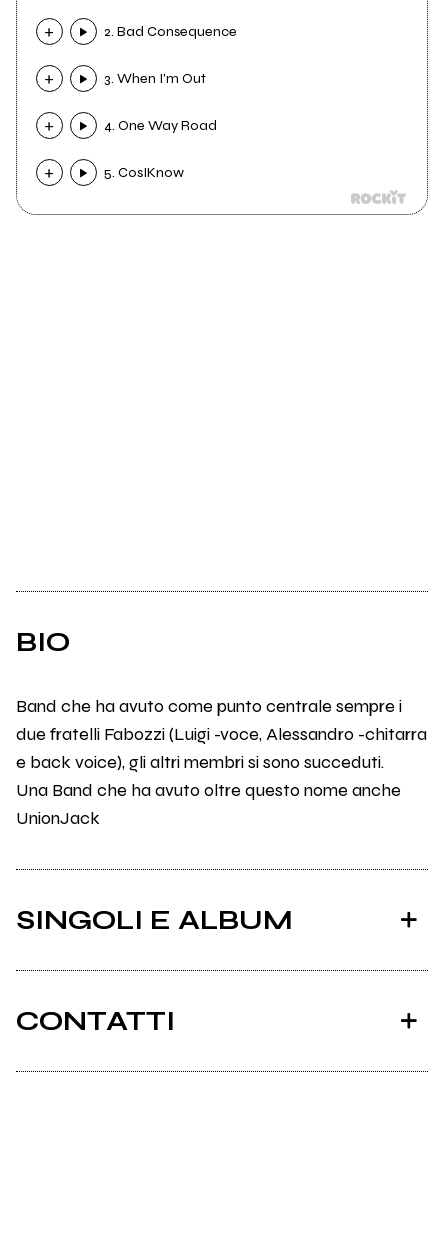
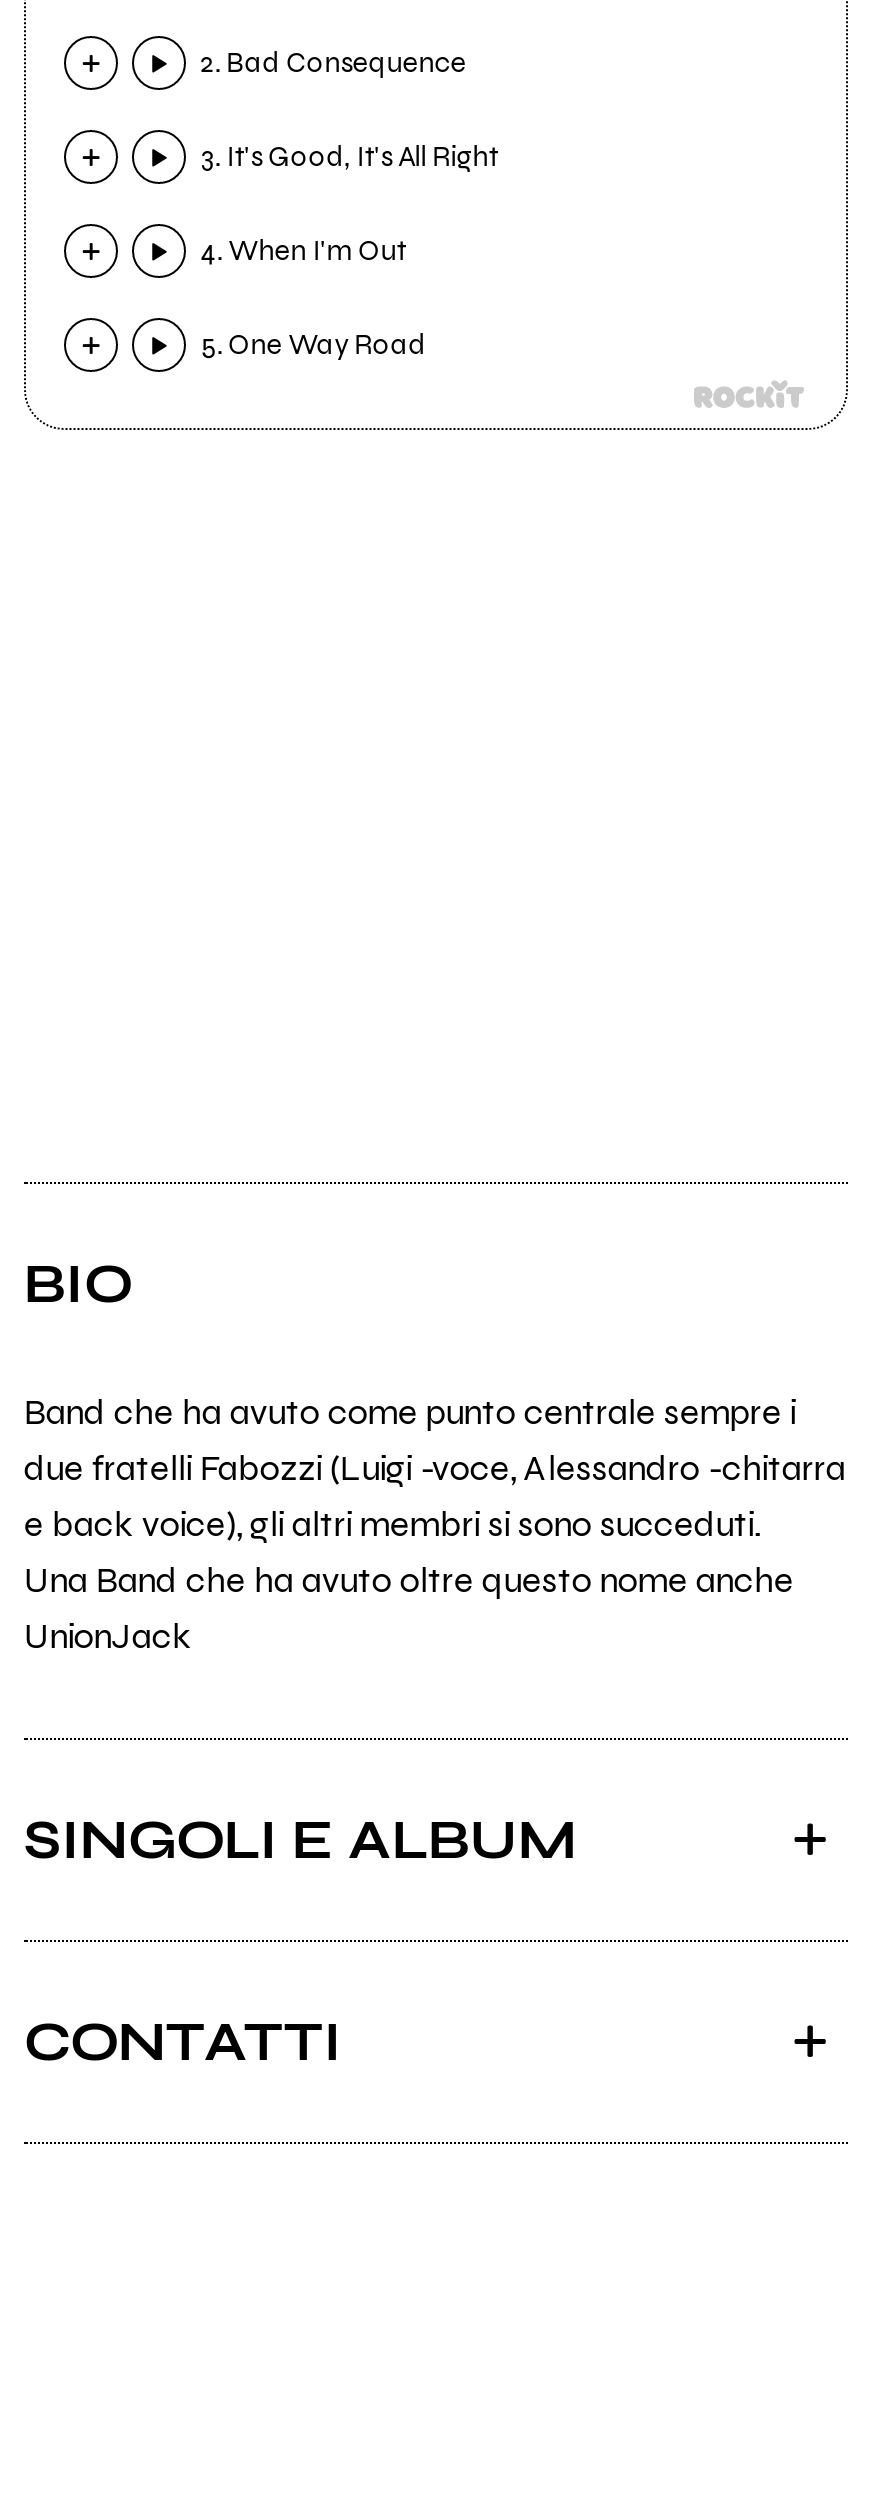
[104,70,206,87] 3. When I'm Out -> [201,141,499,175] 3. It's Good, It's All Right
[104,117,217,134] 4. One Way Road -> [201,235,407,269] 4. When I'm Out
[104,164,184,181] 5. CosIKnow -> [201,329,427,363] 5. One Way Road

